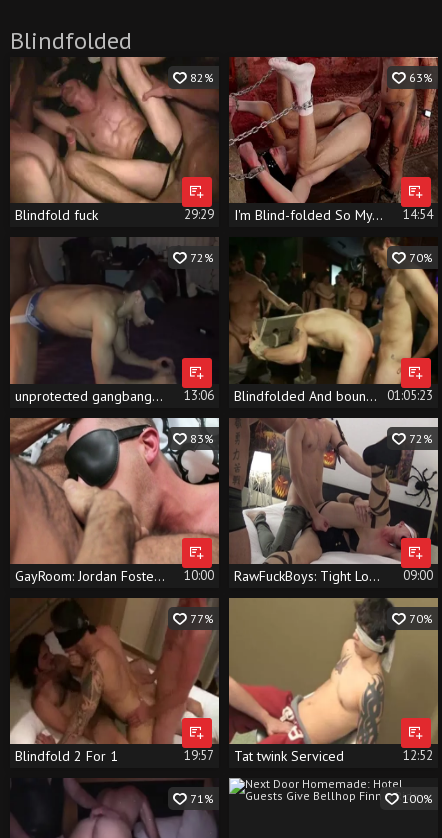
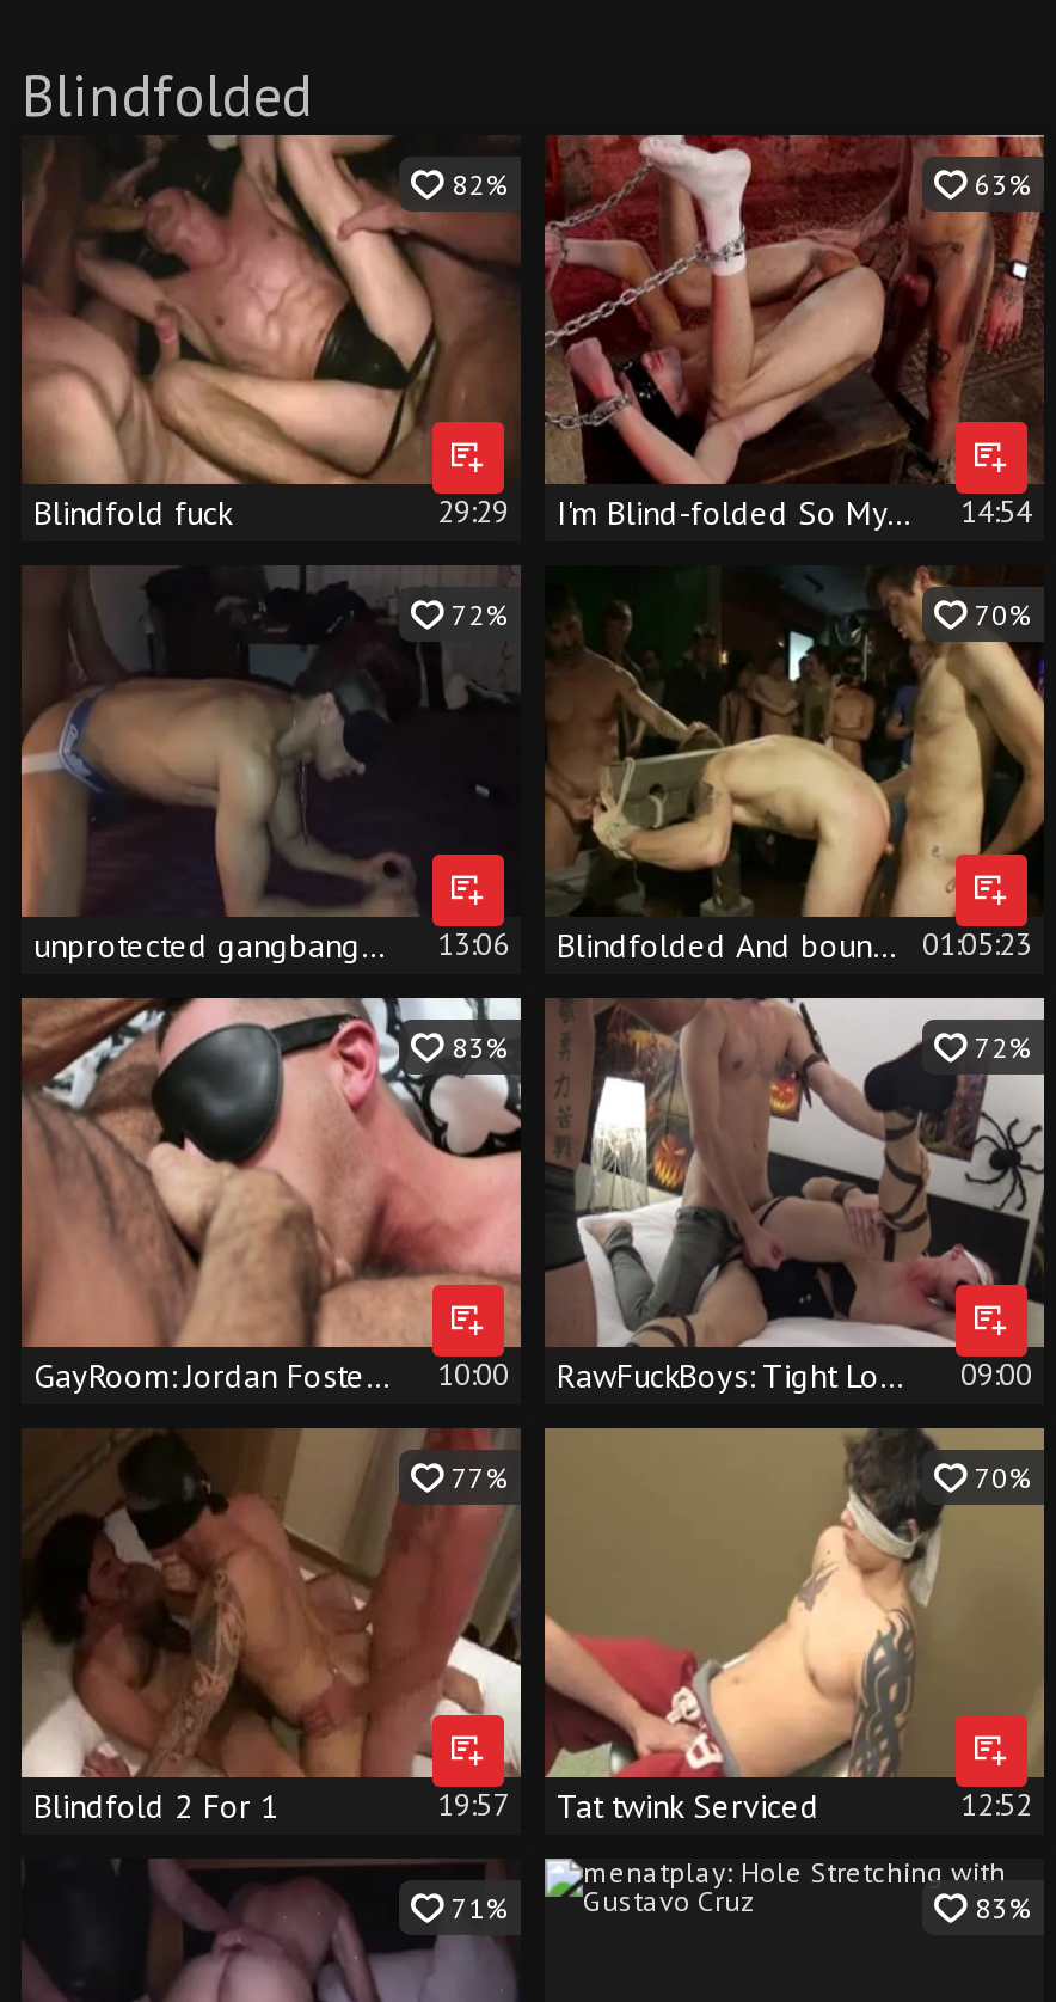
[399,791,433,806] 100% -> [968,1890,1032,1926] 83%

